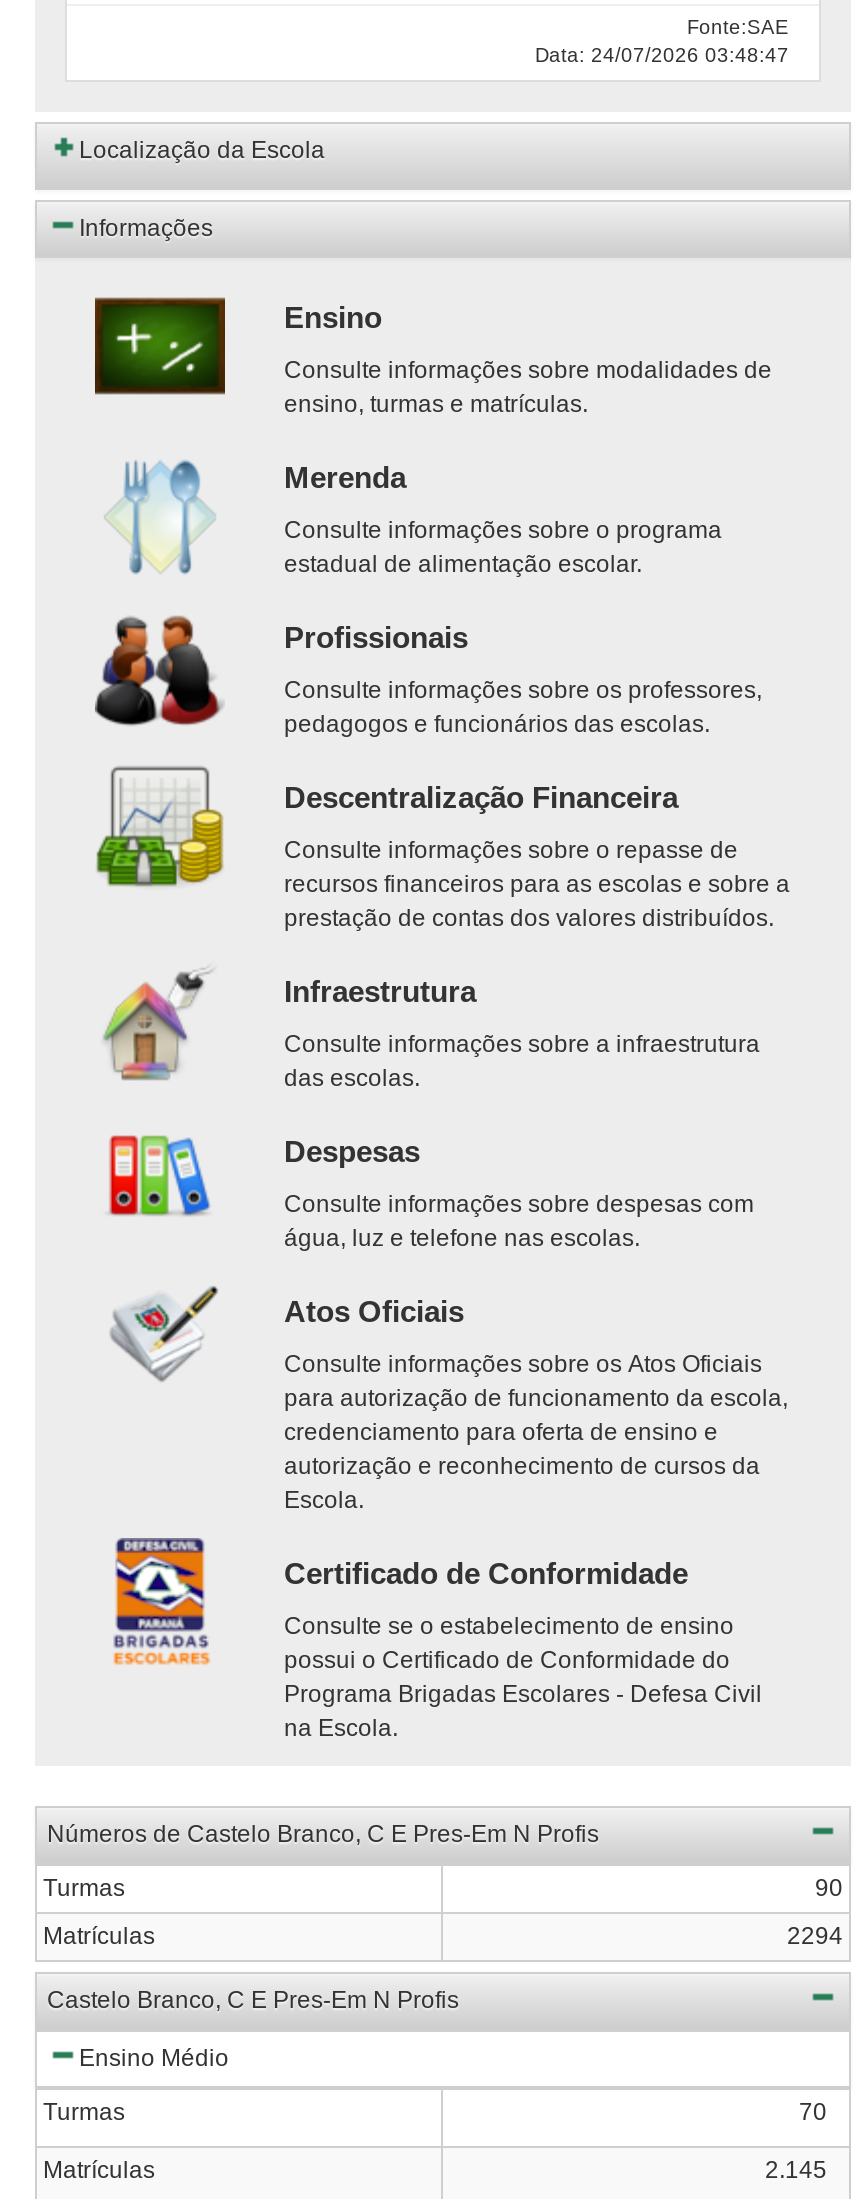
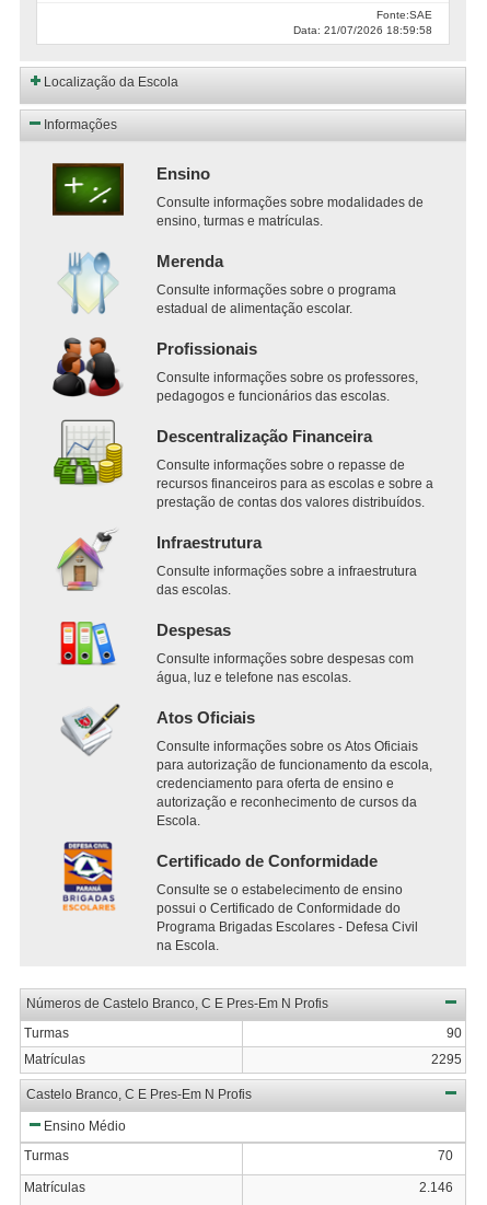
[535,43,789,65] Data: 24/07/2026 03:48:47 -> [293,24,432,36] Data: 21/07/2026 18:59:58
[787,1921,843,1949] 2294 -> [431,1051,462,1067] 2295
[765,2155,827,2183] 2.145 -> [419,1179,453,1195] 2.146

